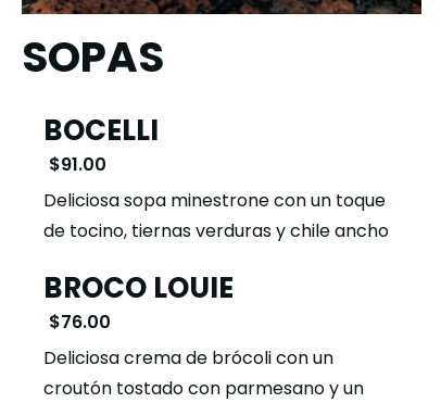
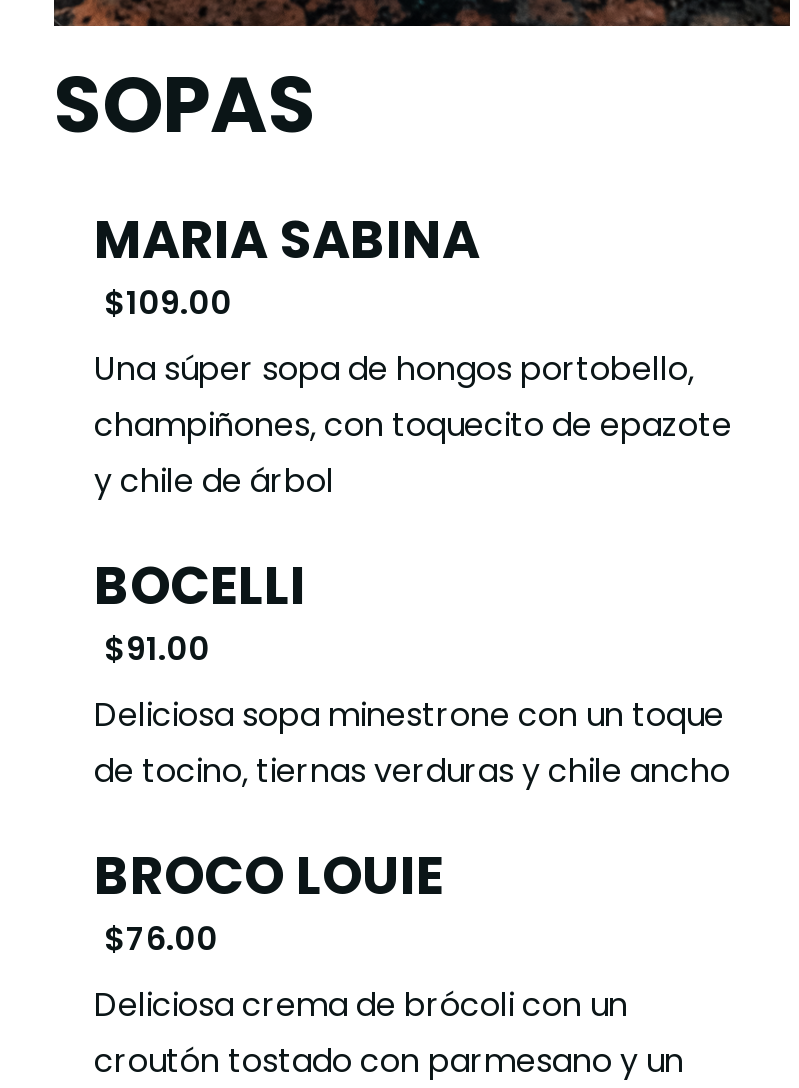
none -> [94,203,732,503] MARIA SABINA | $109.00 | Una súper sopa de hongos portobello, | champiñones, con toquecito de epazote | y chile de árbol

